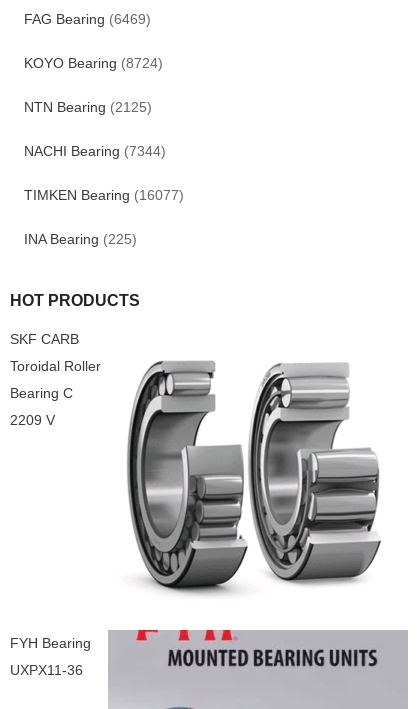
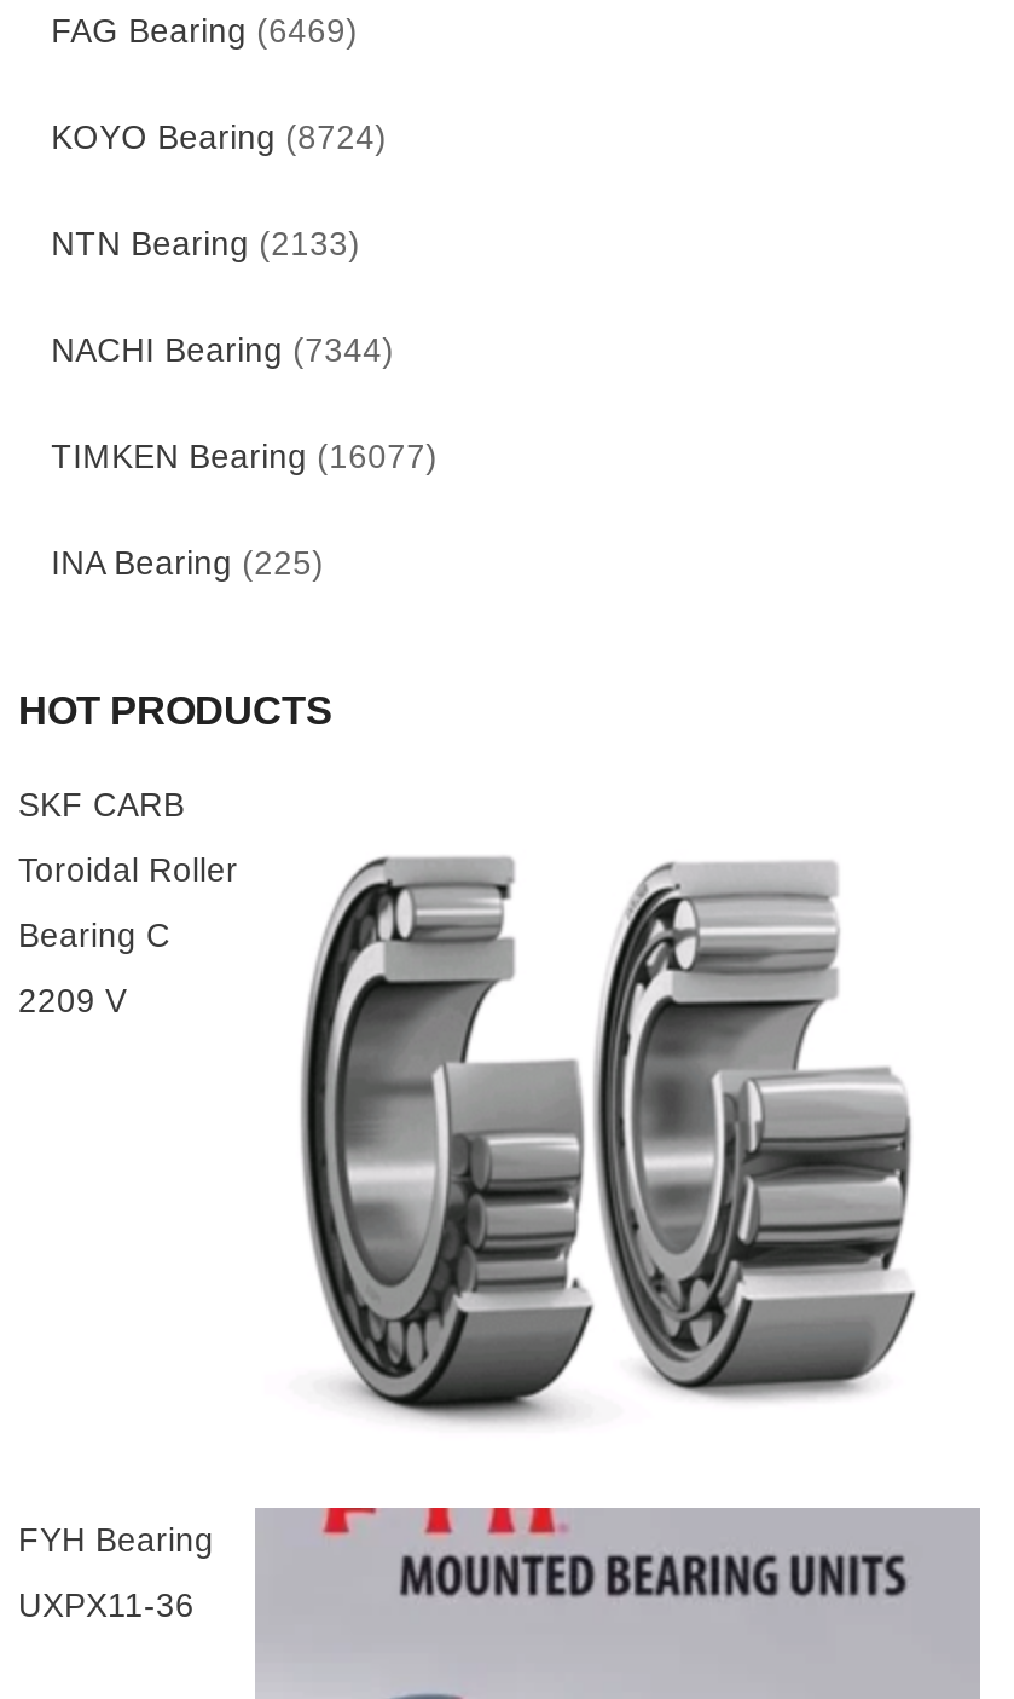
[24,100,152,115] NTN Bearing (2125) -> [51,226,361,262] NTN Bearing (2133)

